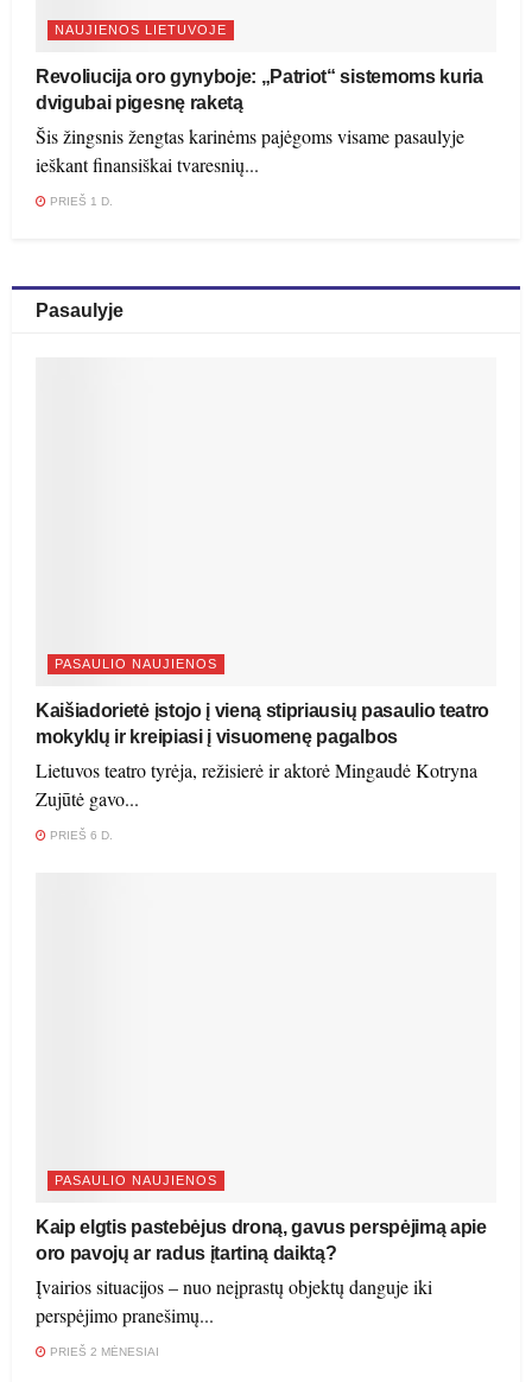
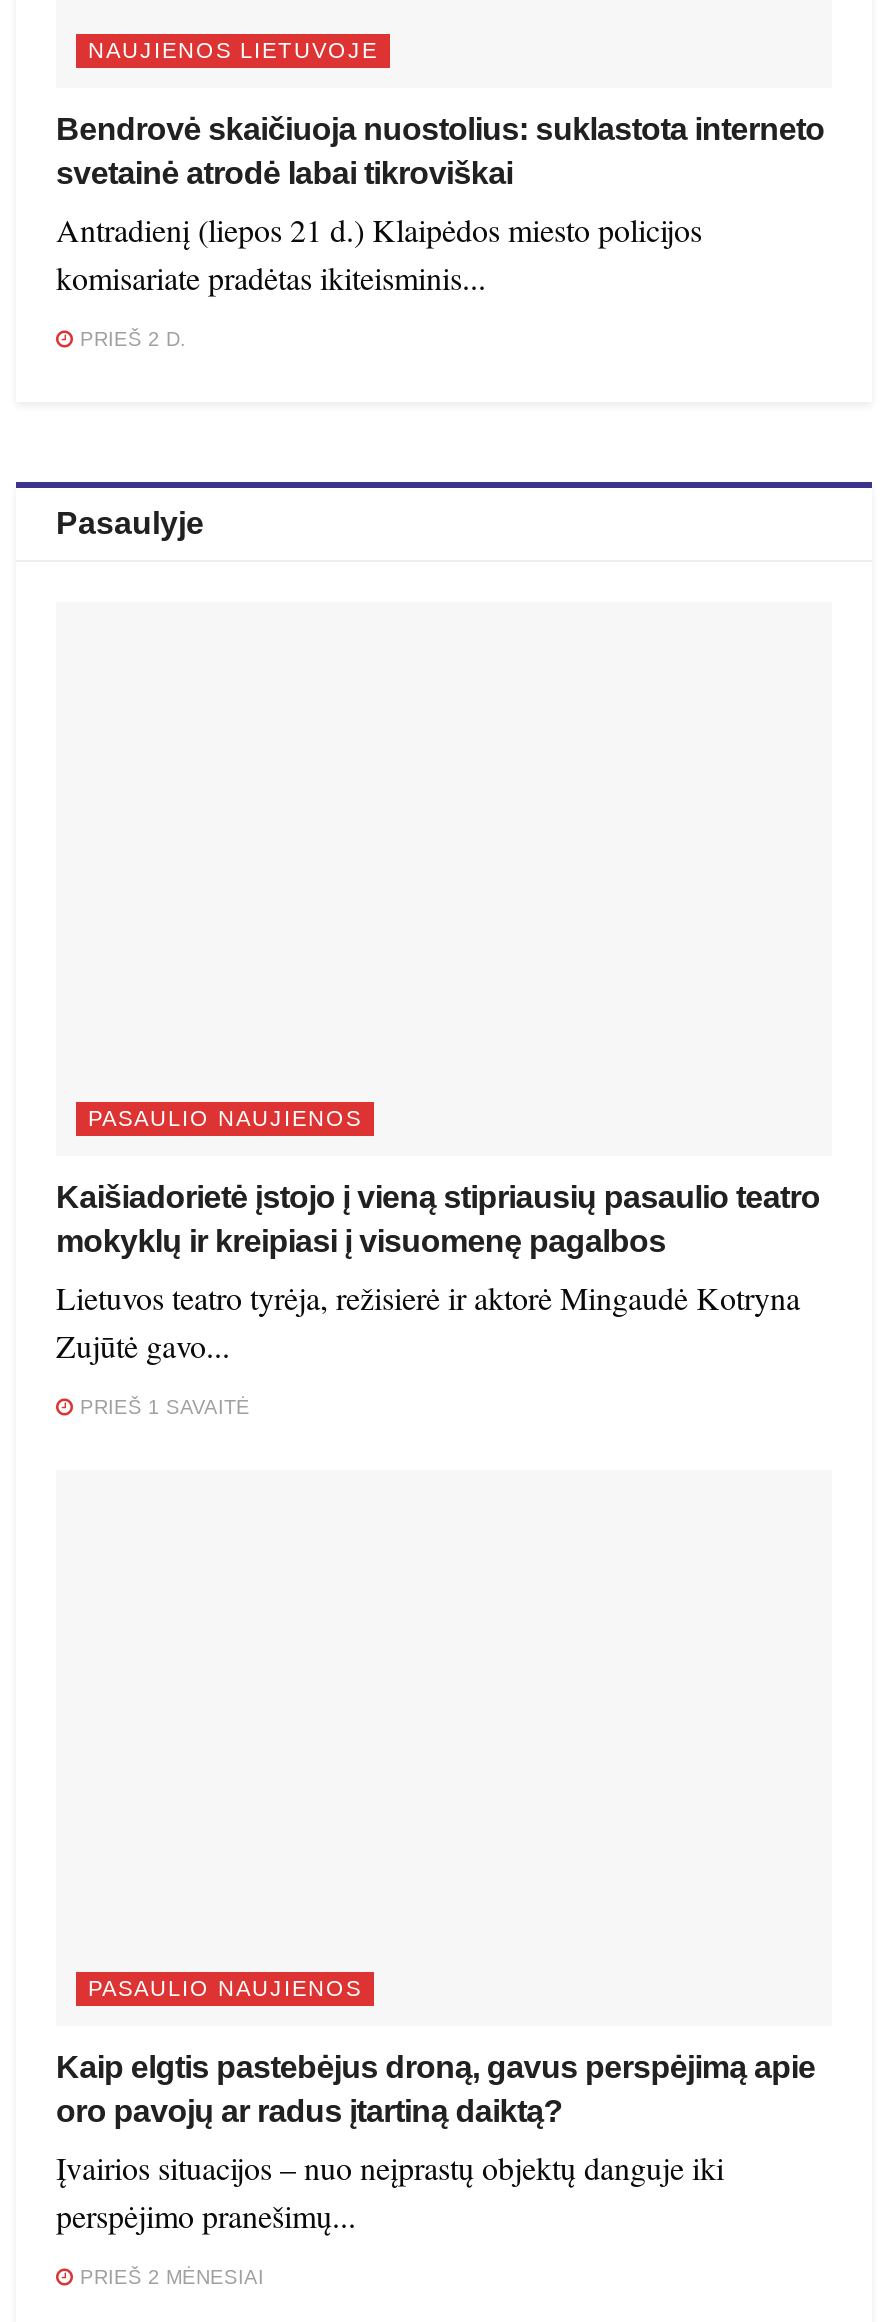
[36,66,483,177] Revoliucija oro gynyboje: „Patriot“ sistemoms kuria | dvigubai pigesnę raketą | Šis žingsnis žengtas karinėms pajėgoms visame pasaulyje | ieškant finansiškai tvaresnių... -> [56,112,825,298] Bendrovė skaičiuoja nuostolius: suklastota interneto | svetainė atrodė labai tikroviškai | Antradienį (liepos 21 d.) Klaipėdos miesto policijos | komisariate pradėtas ikiteisminis...
[46,194,113,208] PRIEŠ 1 D. -> [74,328,186,350] PRIEŠ 2 D.
[46,829,113,842] PRIEŠ 6 D. -> [74,1396,250,1418] PRIEŠ 1 SAVAITĖ

